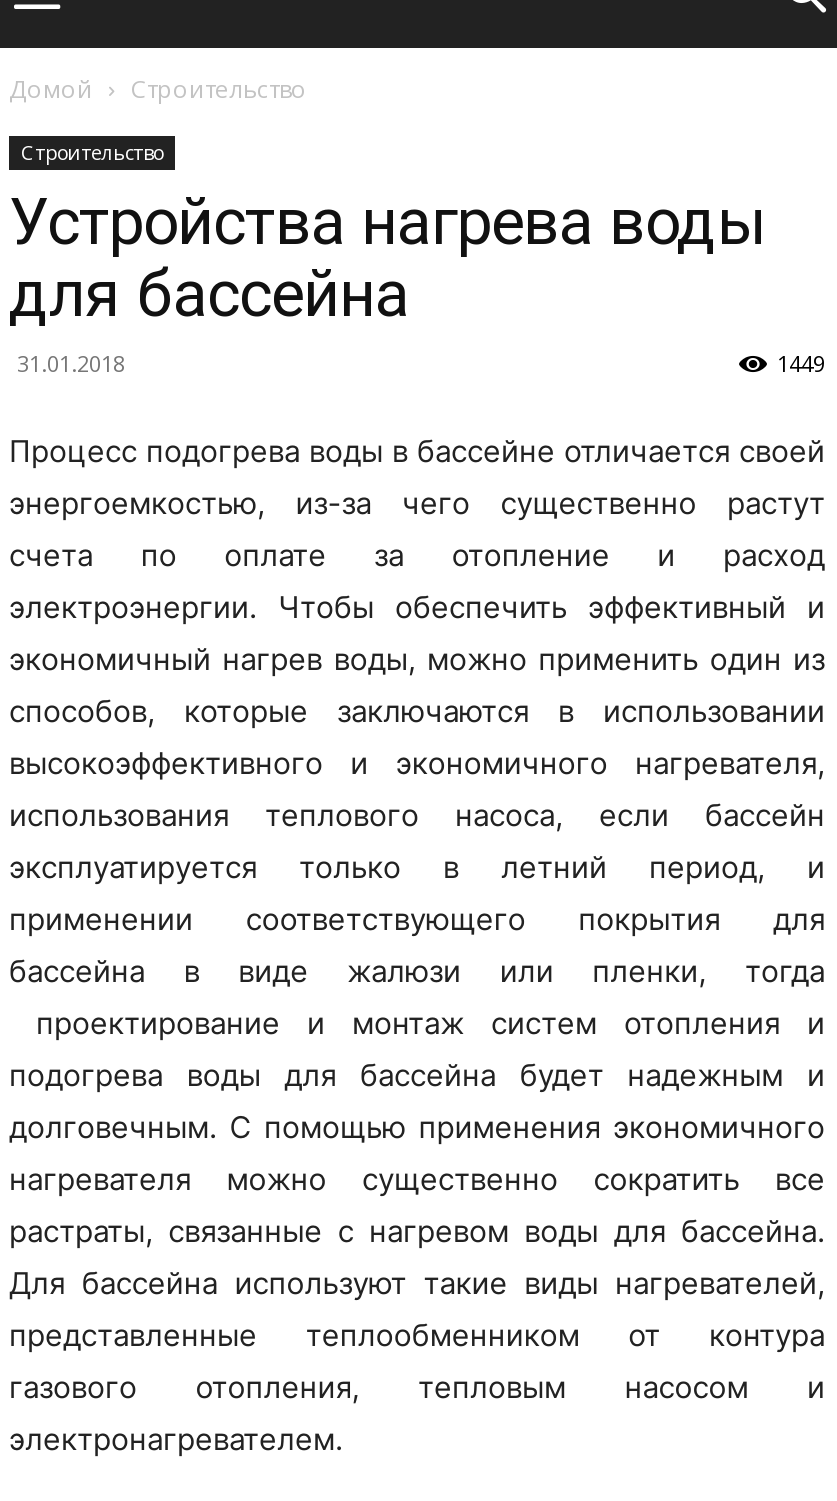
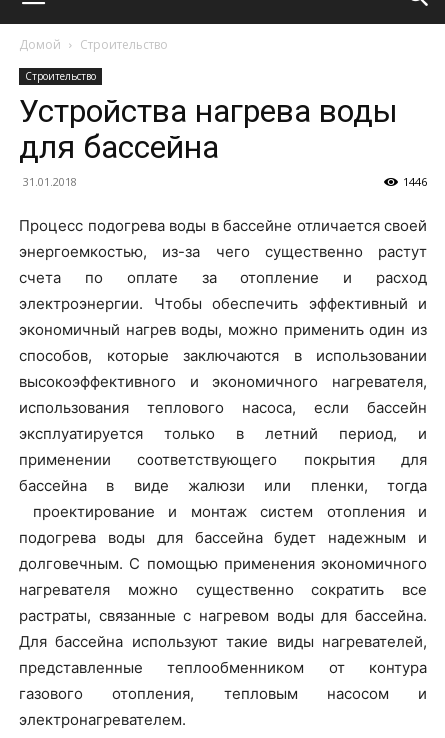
[777,348,825,378] 1449 -> [403,174,427,189] 1446

